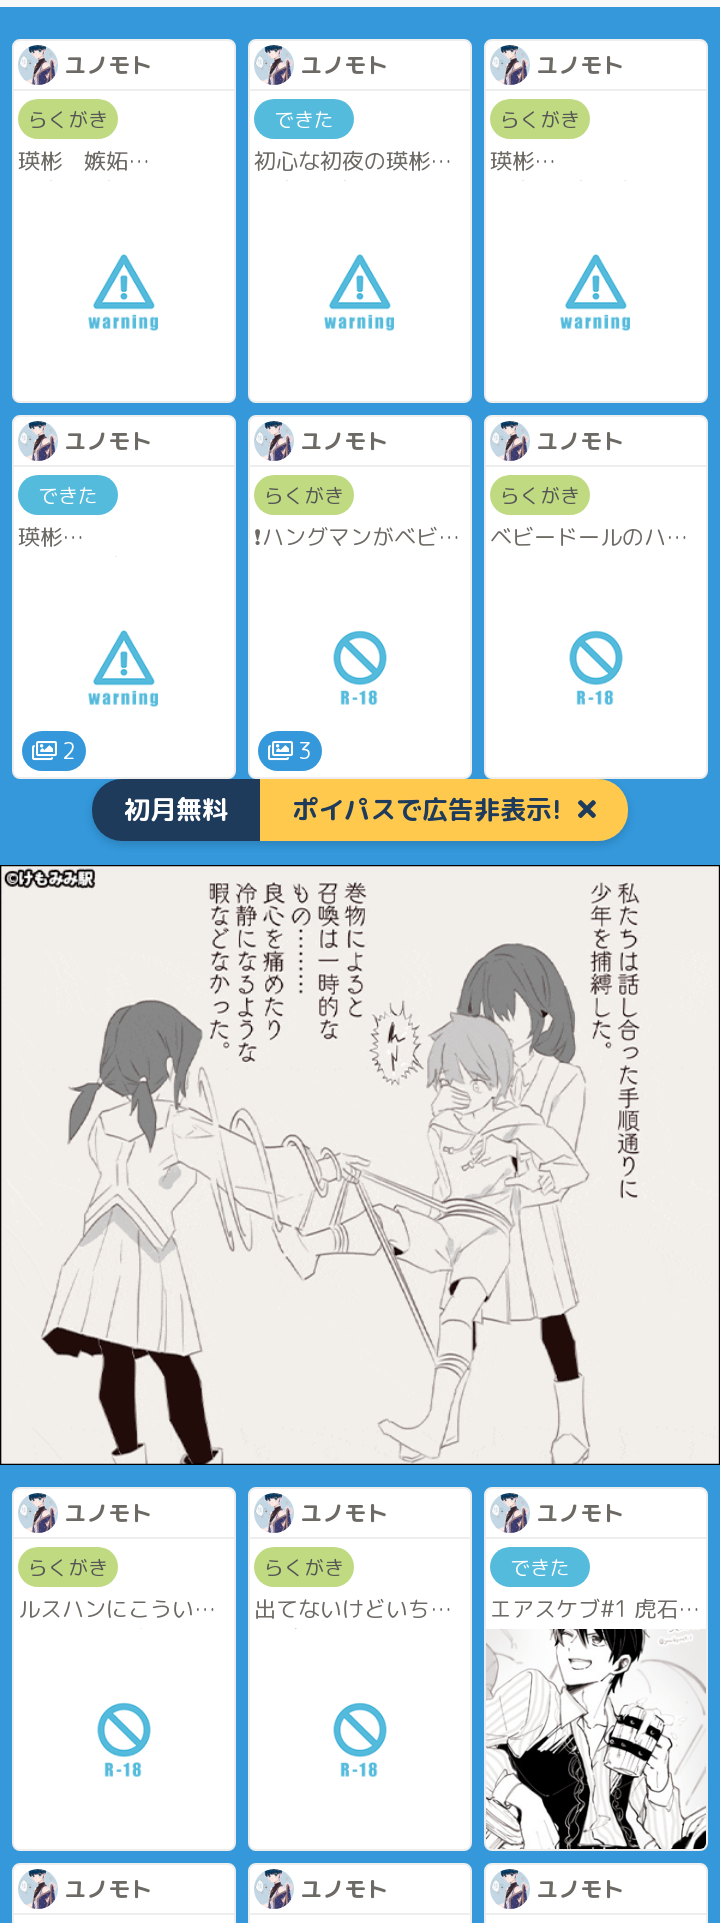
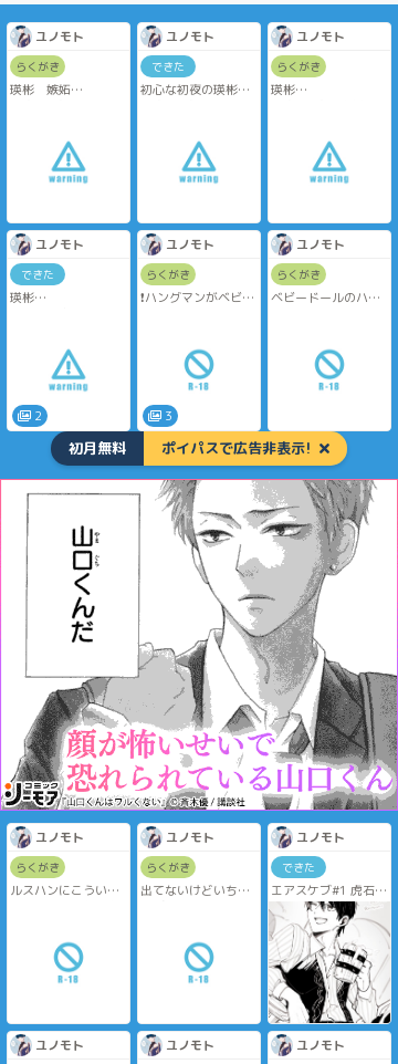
[6,863,714,1467] [image] -> [3,478,395,812] [image]

